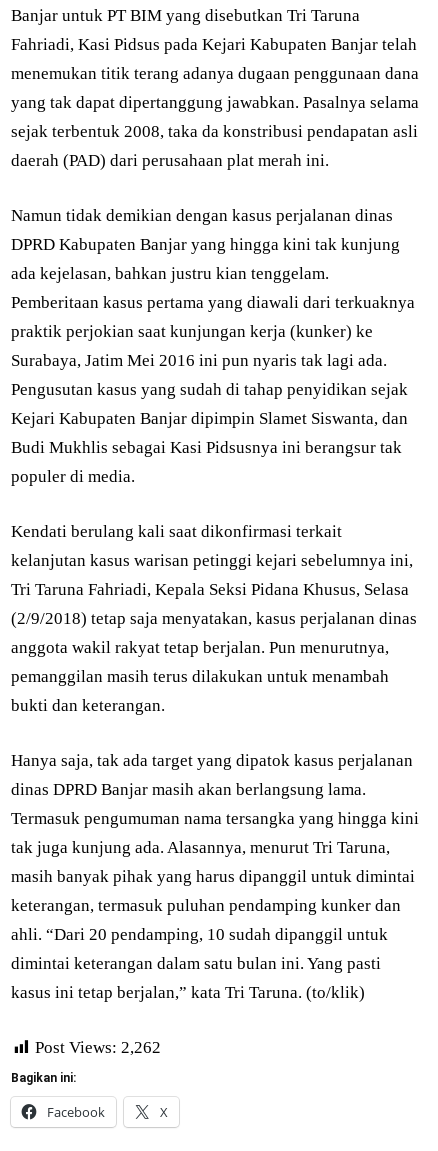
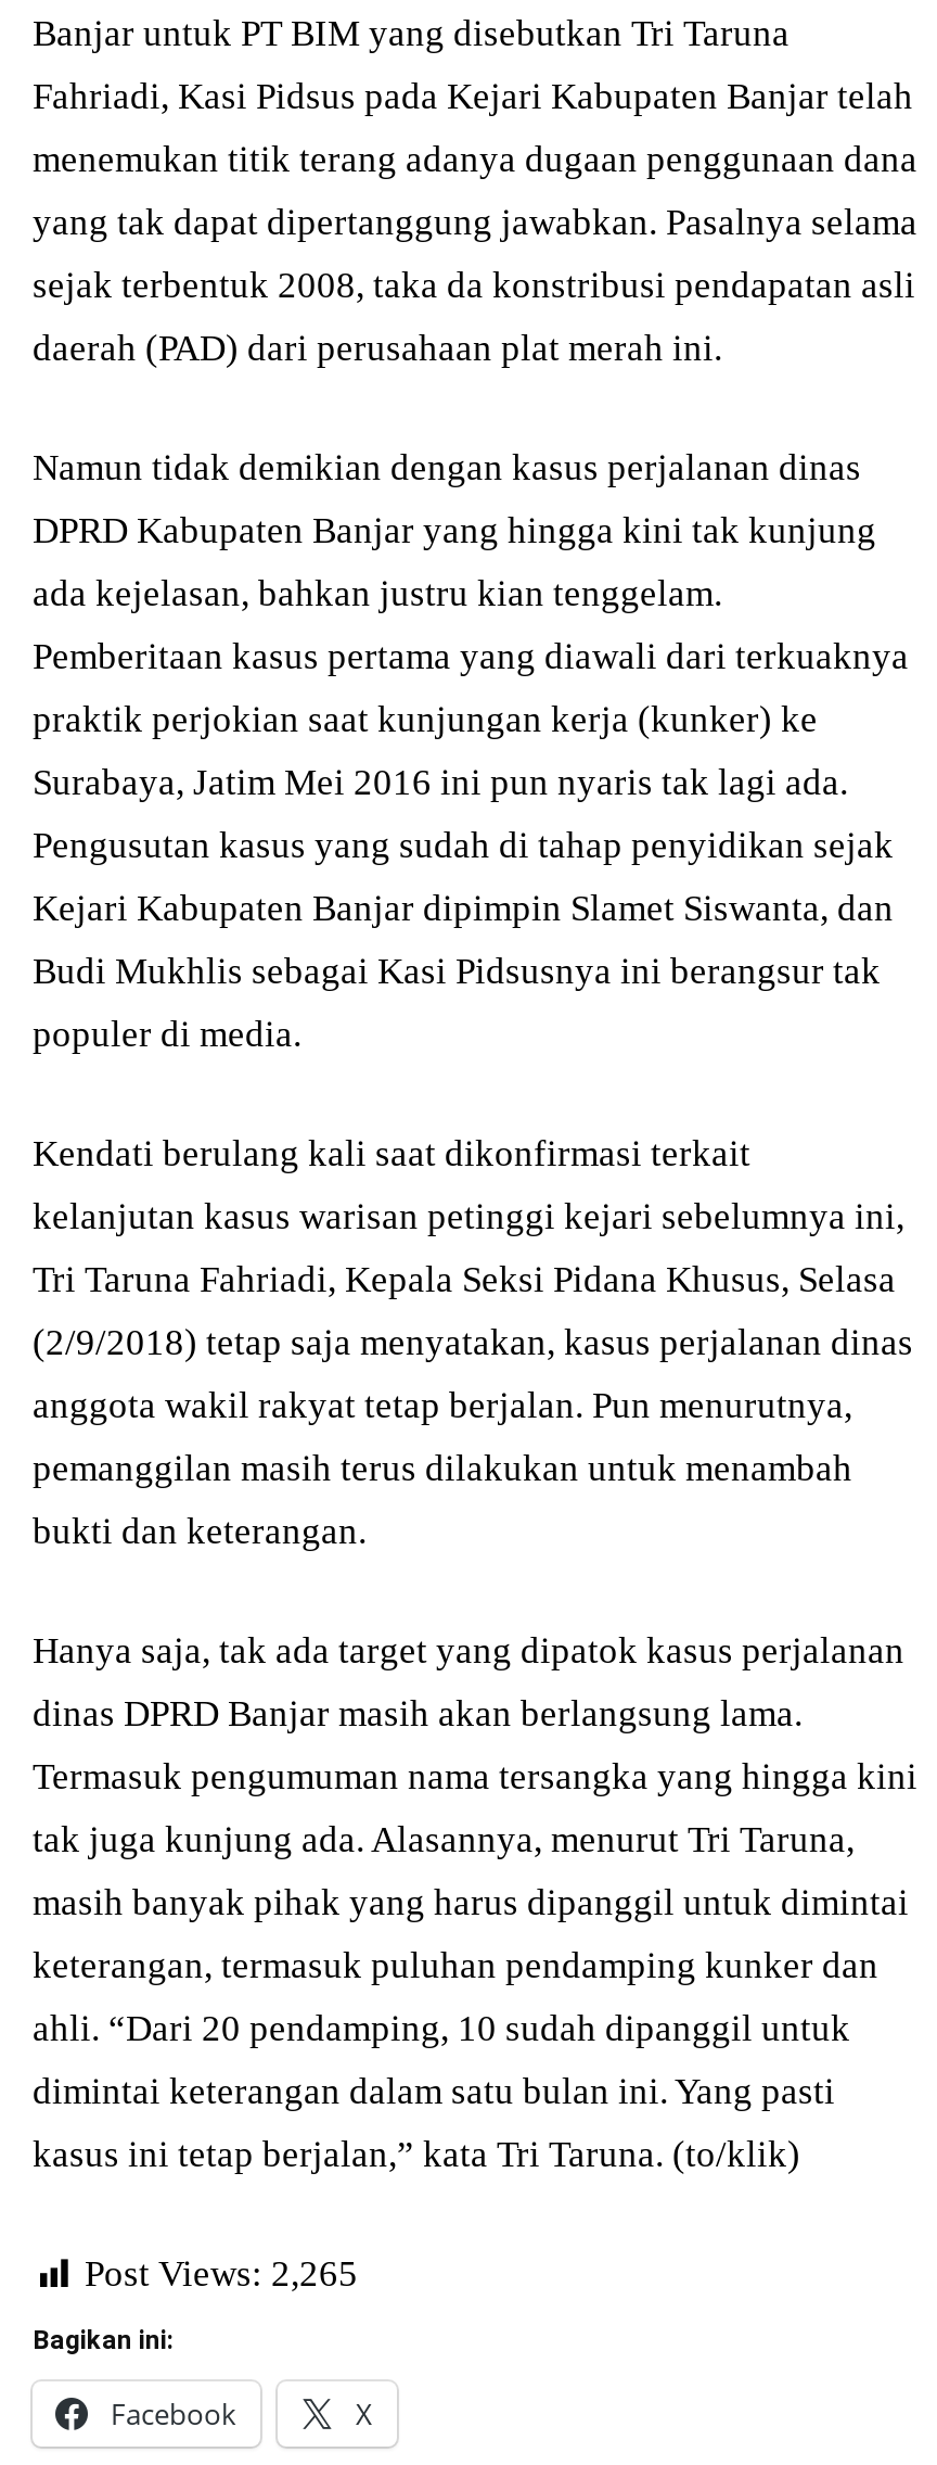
[35,1038,161,1057] Post Views: 2,262 -> [85,2254,358,2295] Post Views: 2,265

